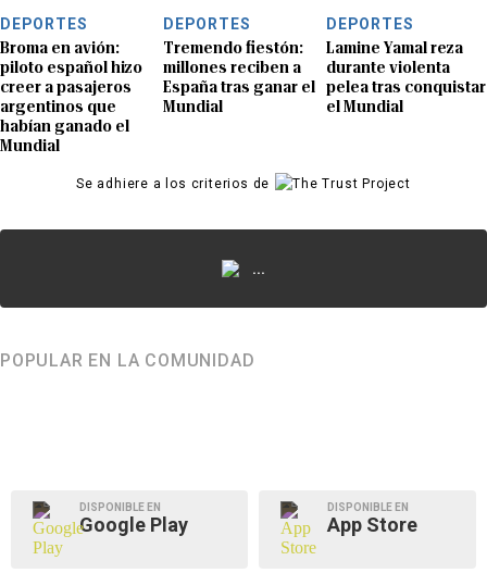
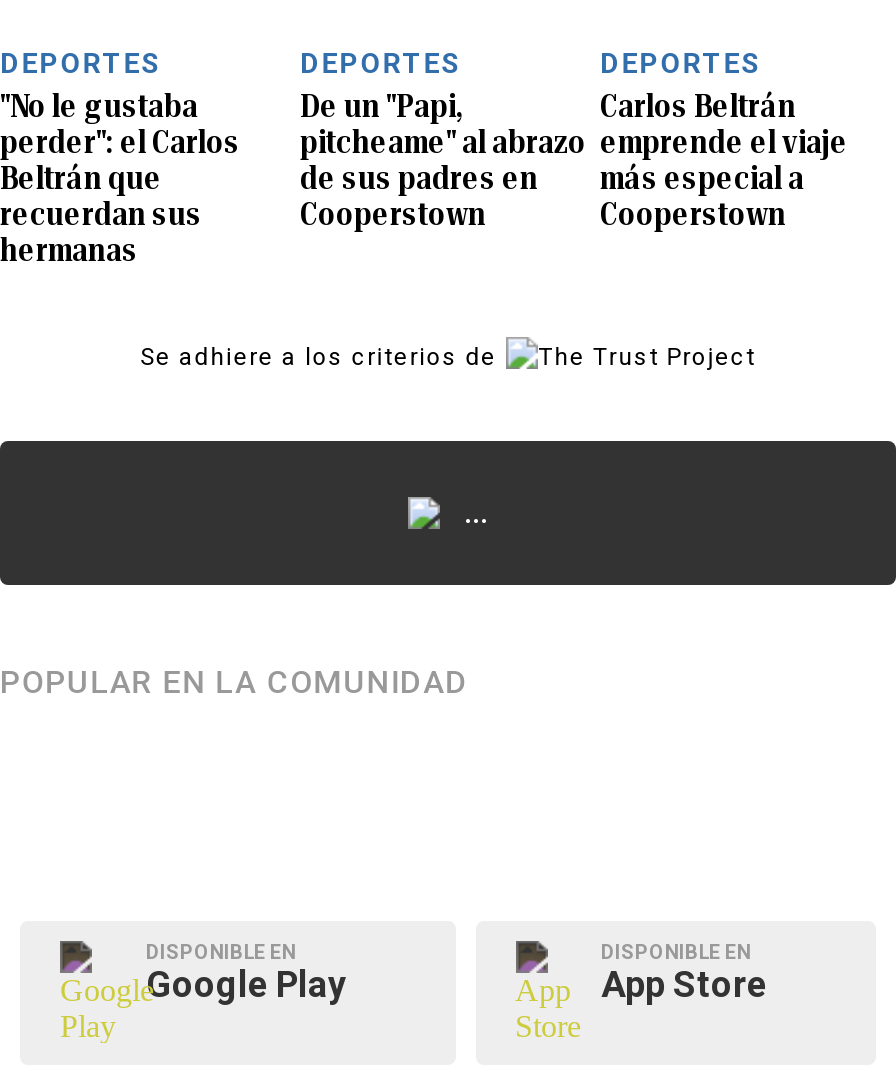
[0,37,142,155] Broma en avión: | piloto español hizo | creer a pasajeros | argentinos que | habían ganado el | Mundial -> [0,86,240,268] "No le gustaba | perder": el Carlos | Beltrán que | recuerdan sus | hermanas
[163,37,315,116] Tremendo fiestón: | millones reciben a | España tras ganar el | Mundial -> [300,86,586,232] De un "Papi, | pitcheame" al abrazo | de sus padres en | Cooperstown
[326,37,486,116] Lamine Yamal reza | durante violenta | pelea tras conquistar | el Mundial -> [600,86,848,232] Carlos Beltrán | emprende el viaje | más especial a | Cooperstown

